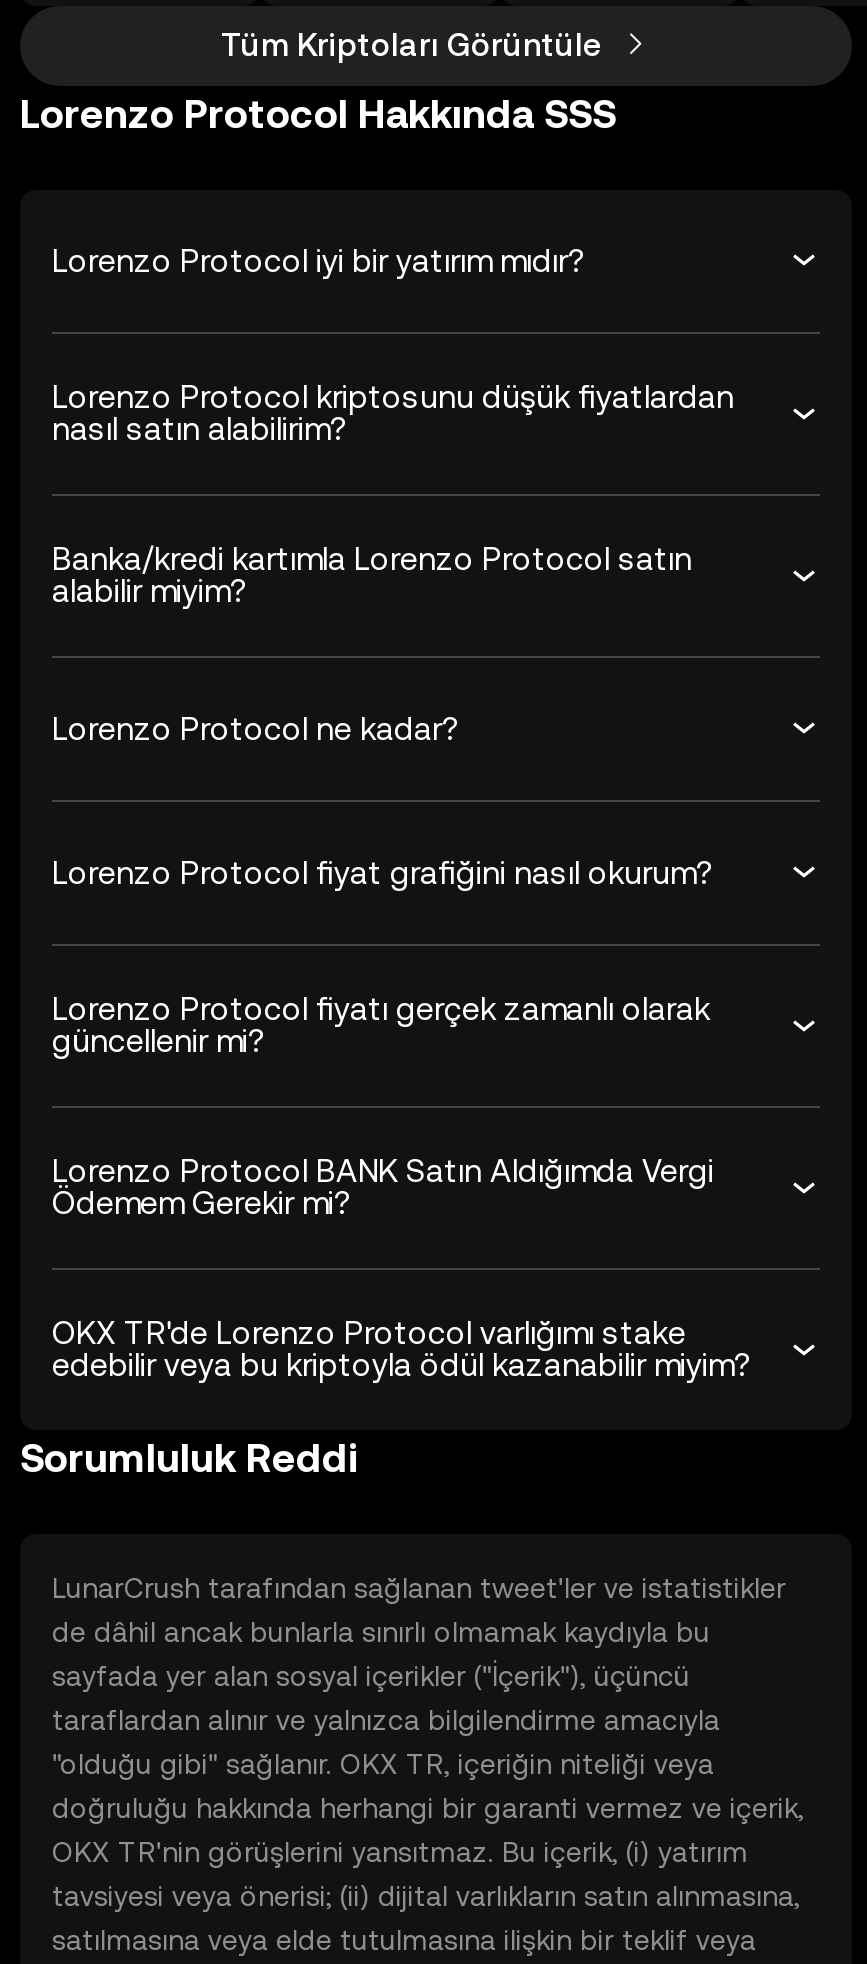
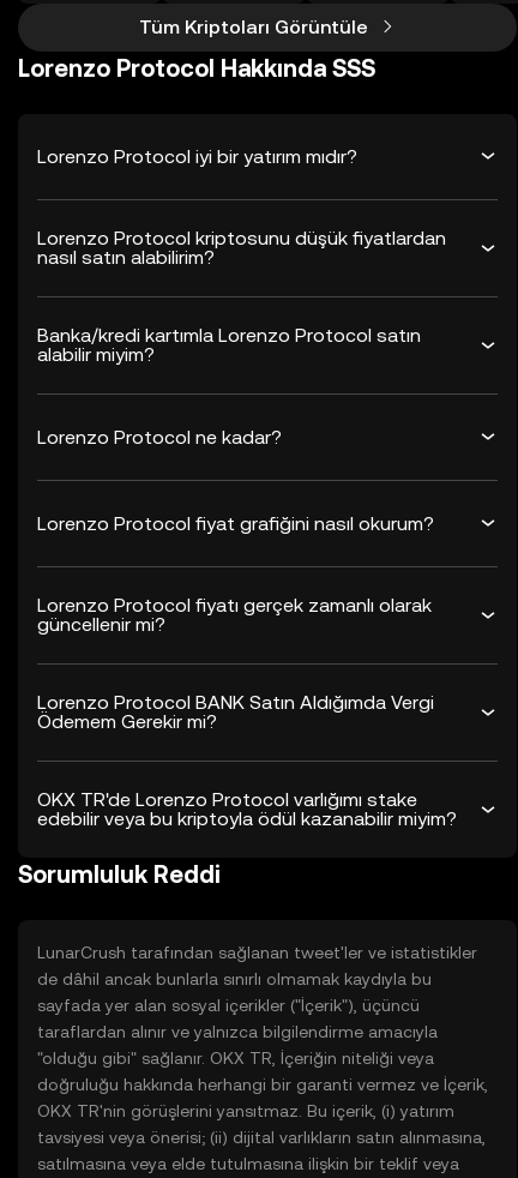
[52,1748,714,1780] "olduğu gibi" sağlanır. OKX TR, içeriğin niteliği veya -> [37,1048,434,1068] "olduğu gibi" sağlanır. OKX TR, İçeriğin niteliği veya
[52,1792,804,1824] doğruluğu hakkında herhangi bir garanti vermez ve içerik, -> [37,1075,488,1094] doğruluğu hakkında herhangi bir garanti vermez ve İçerik,

